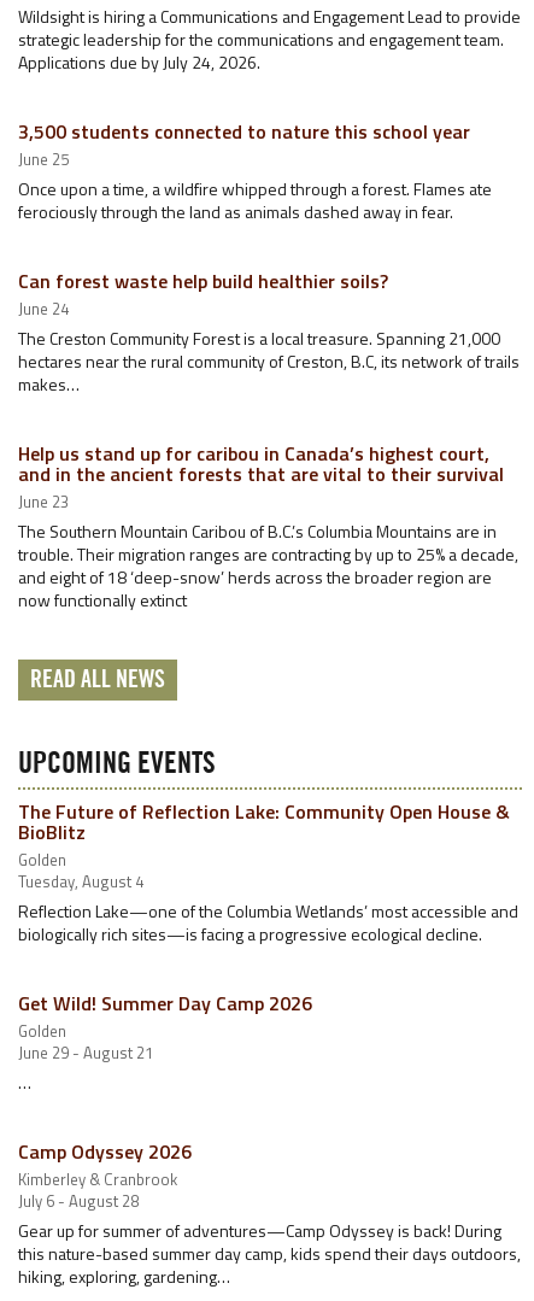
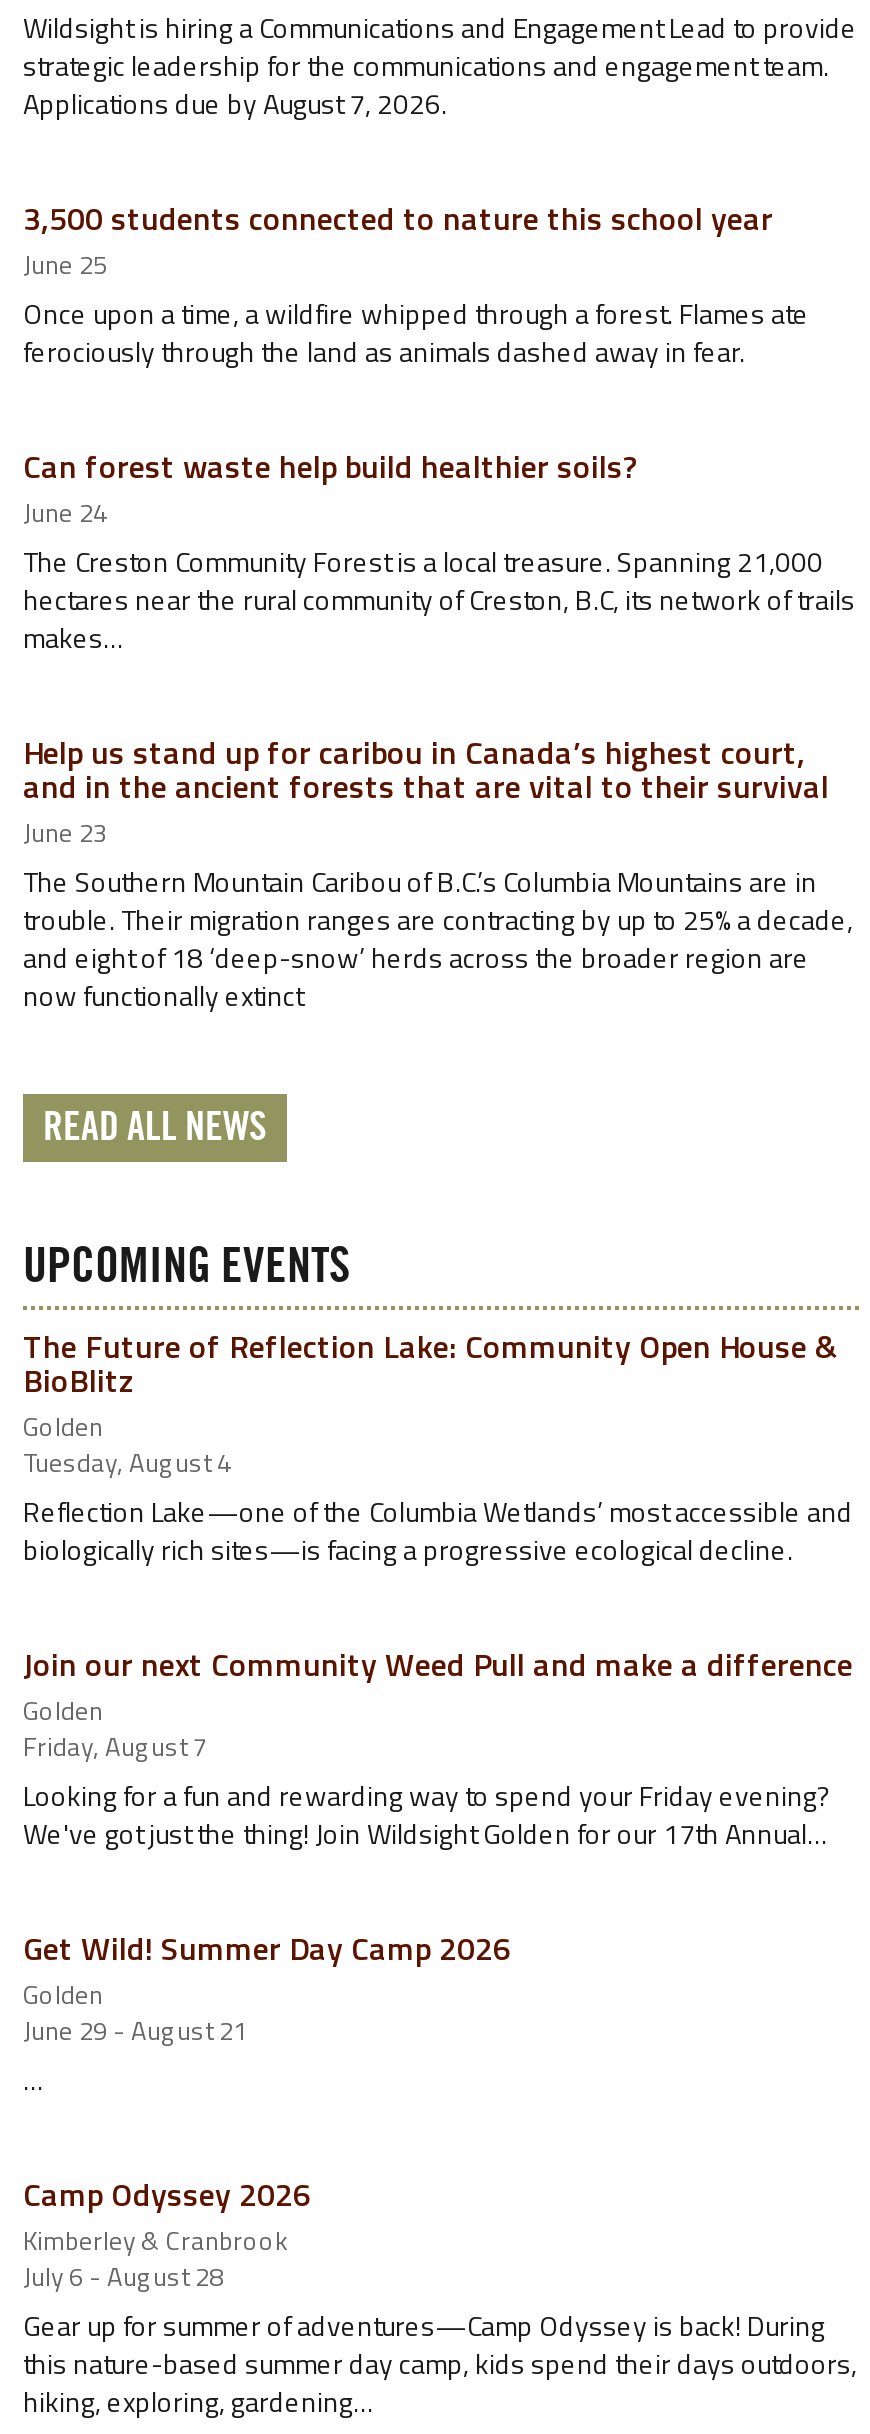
[18,49,260,75] Applications due by July 24, 2026. -> [23,82,447,124] Applications due by August 7, 2026.
none -> [23,1640,853,1854] Join our next Community Weed Pull and make a difference | Golden | Friday, August 7 | Looking for a fun and rewarding way to spend your Friday evening? | We've got just the thing! Join Wildsight Golden for our 17th Annual…

